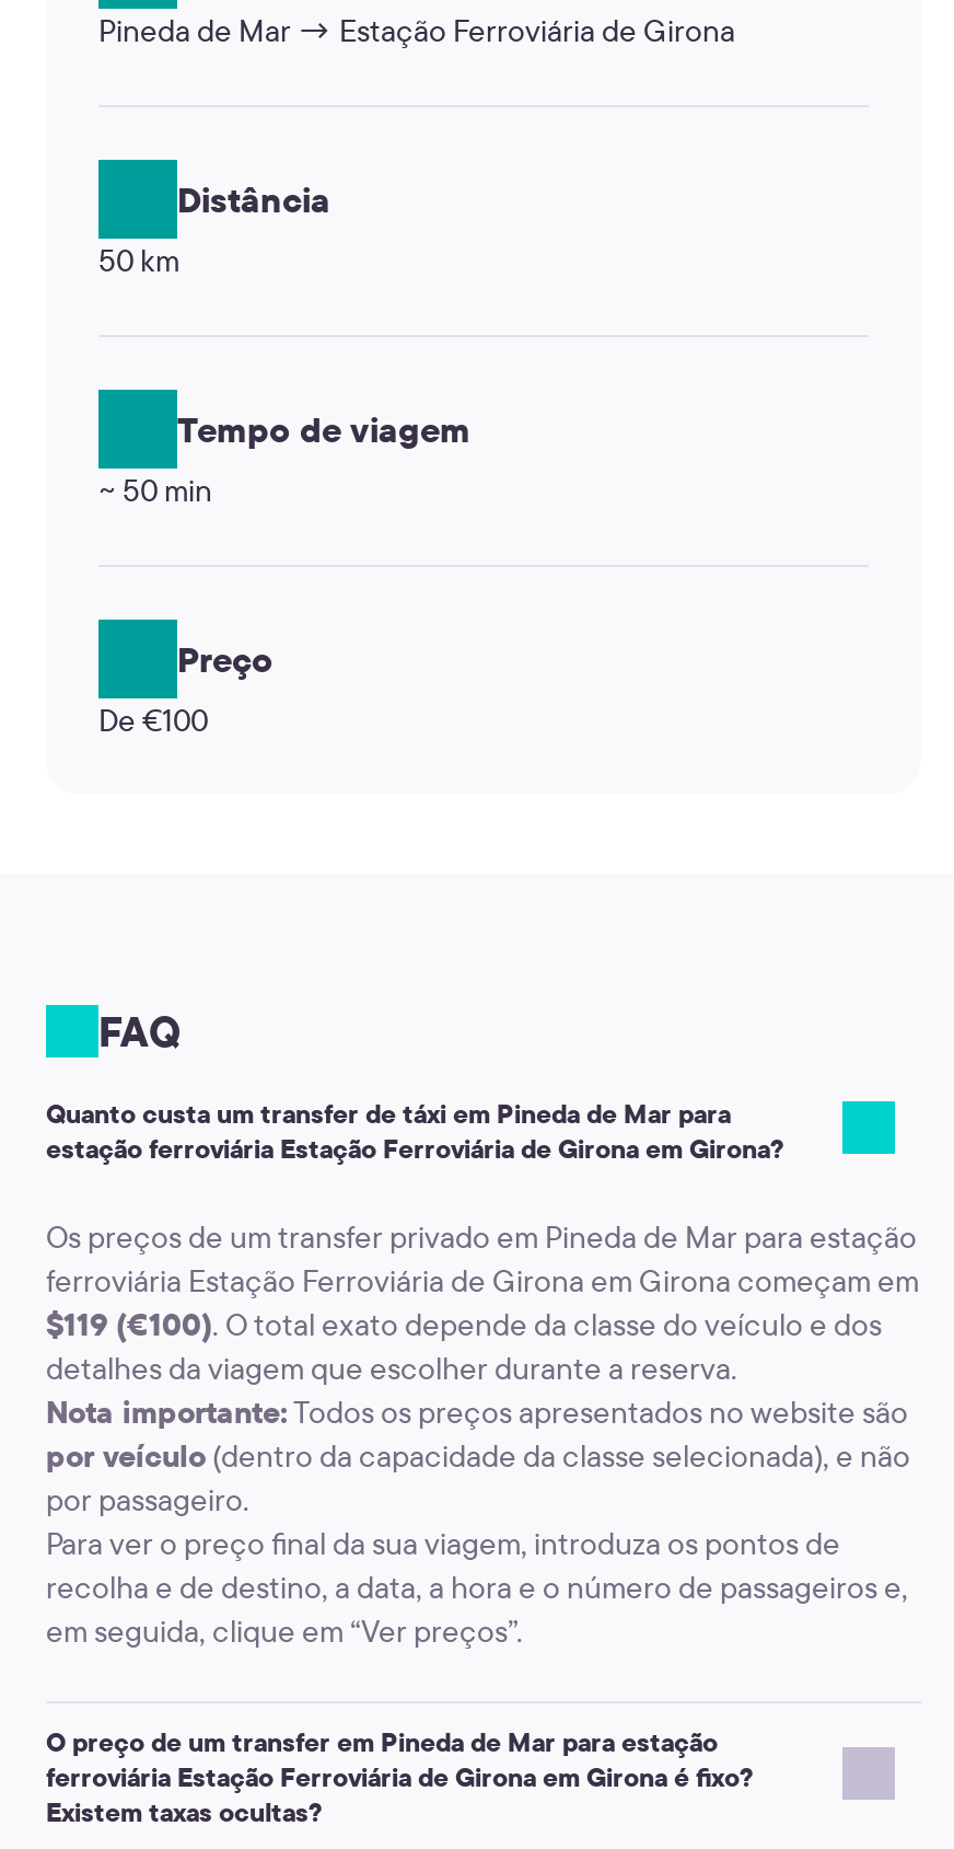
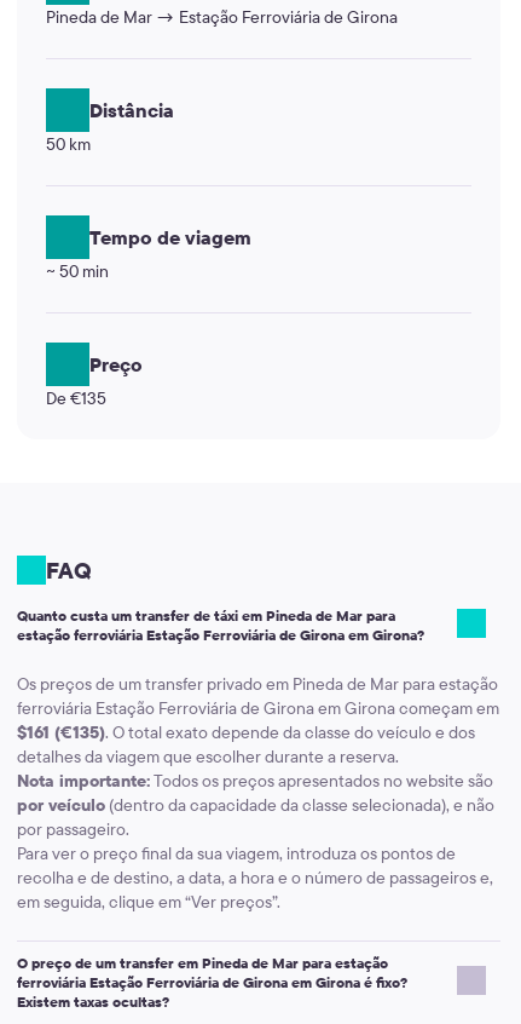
[98,701,208,740] De €100 -> [46,387,106,409] De €135
[46,1305,882,1344] $119 (€100). O total exato depende da classe do veículo e dos -> [17,721,475,743] $161 (€135). O total exato depende da classe do veículo e dos

